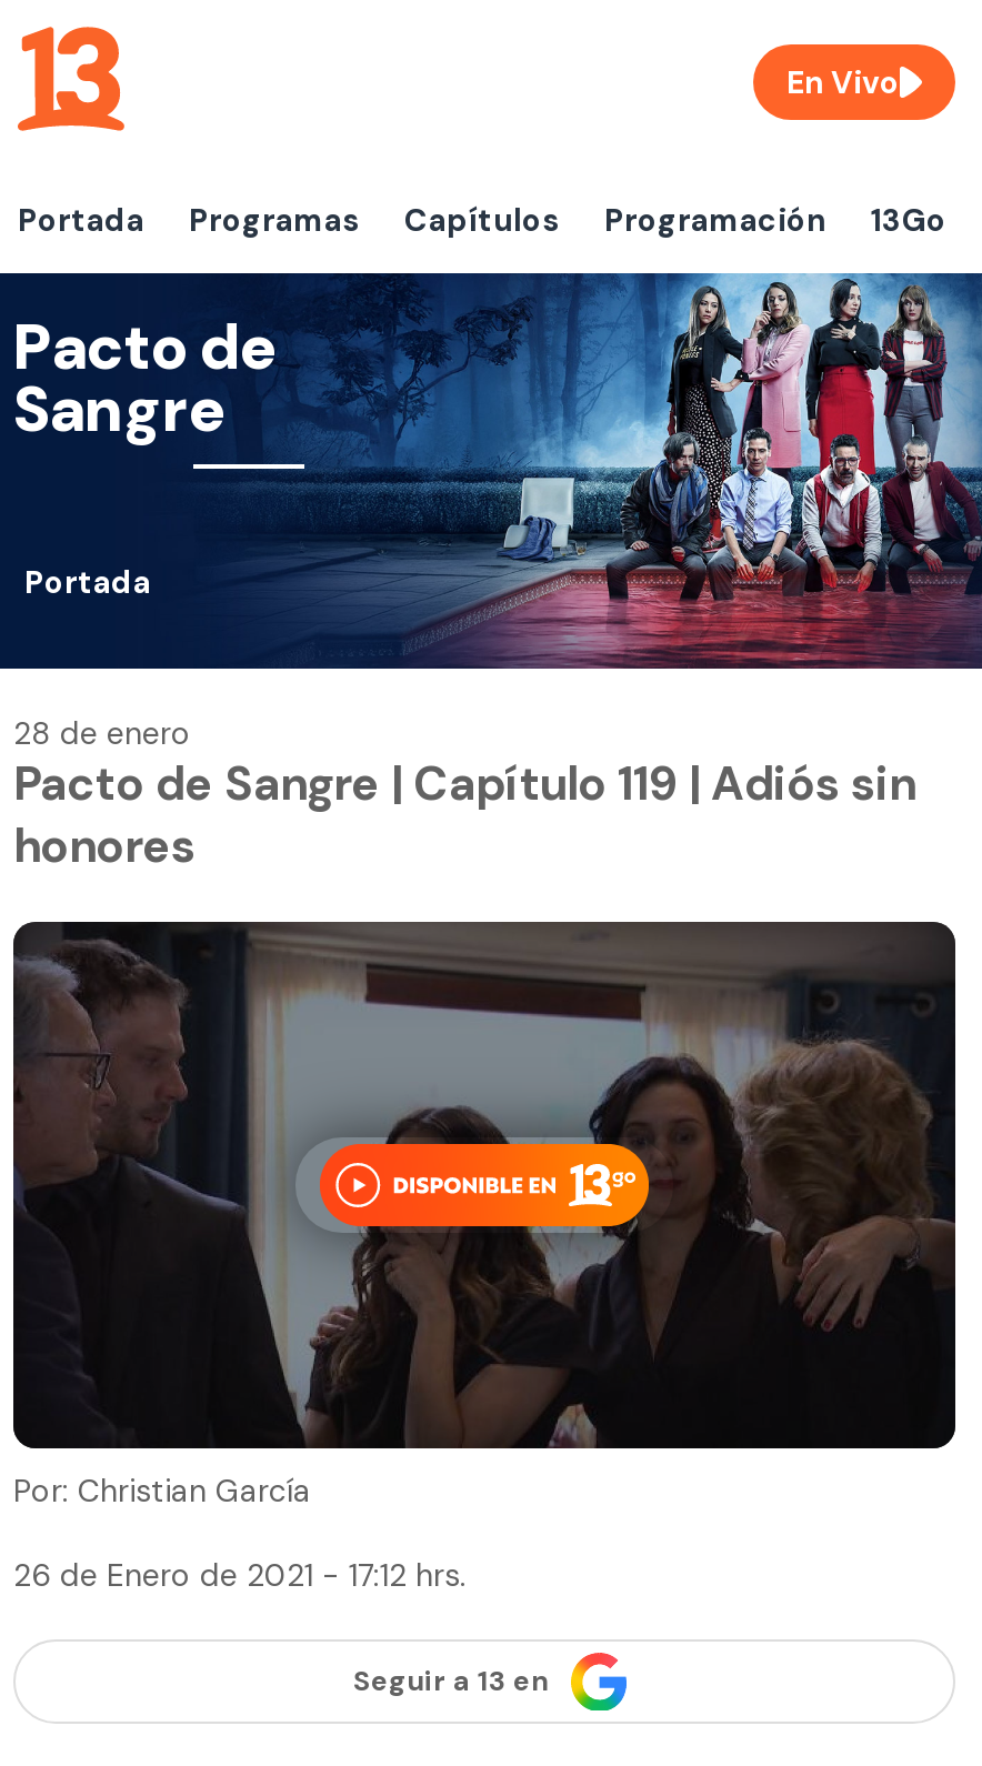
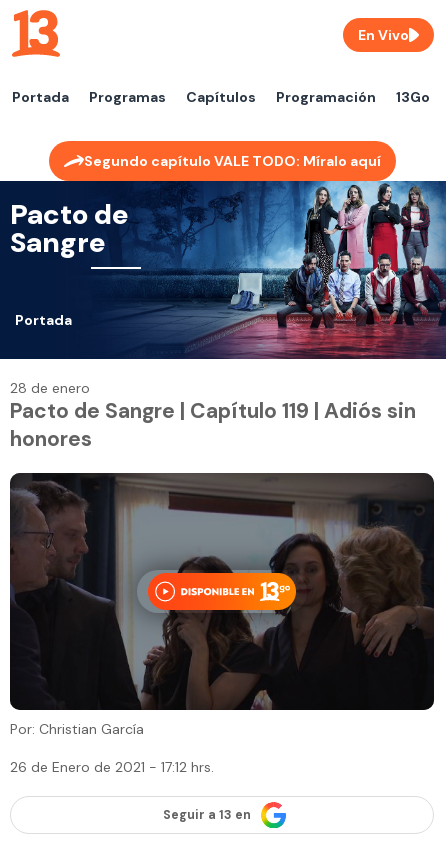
none -> [83,152,380,170] Segundo capítulo VALE TODO: Míralo aquí

